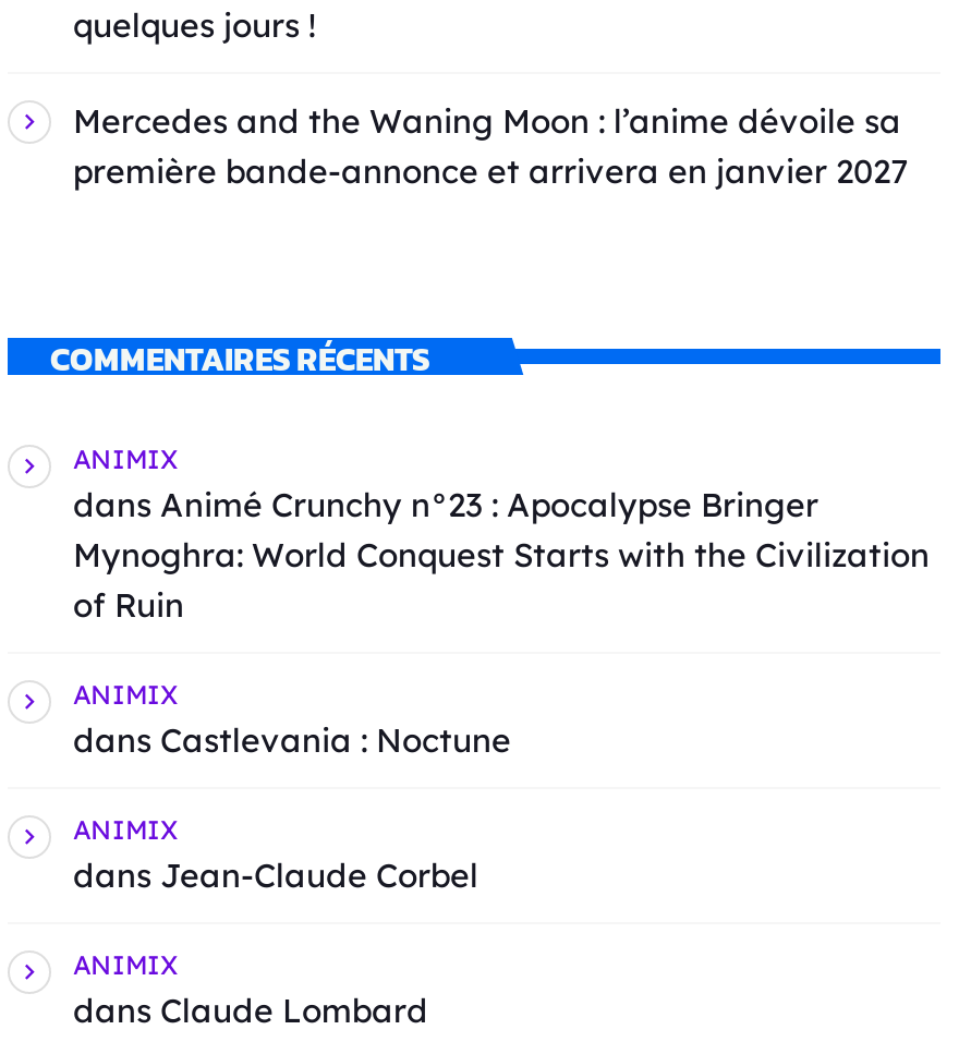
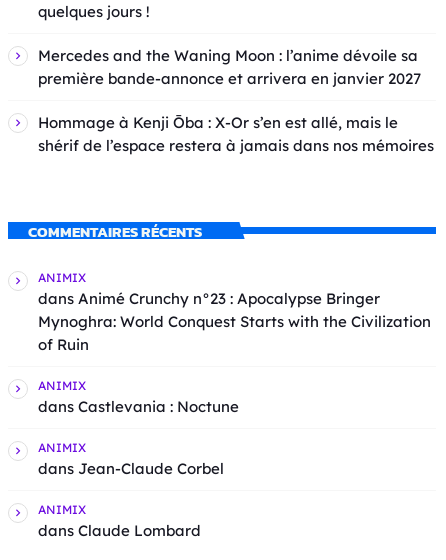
none -> [38,113,434,155] Hommage à Kenji Ōba : X-Or s’en est allé, mais le | shérif de l’espace restera à jamais dans nos mémoires

